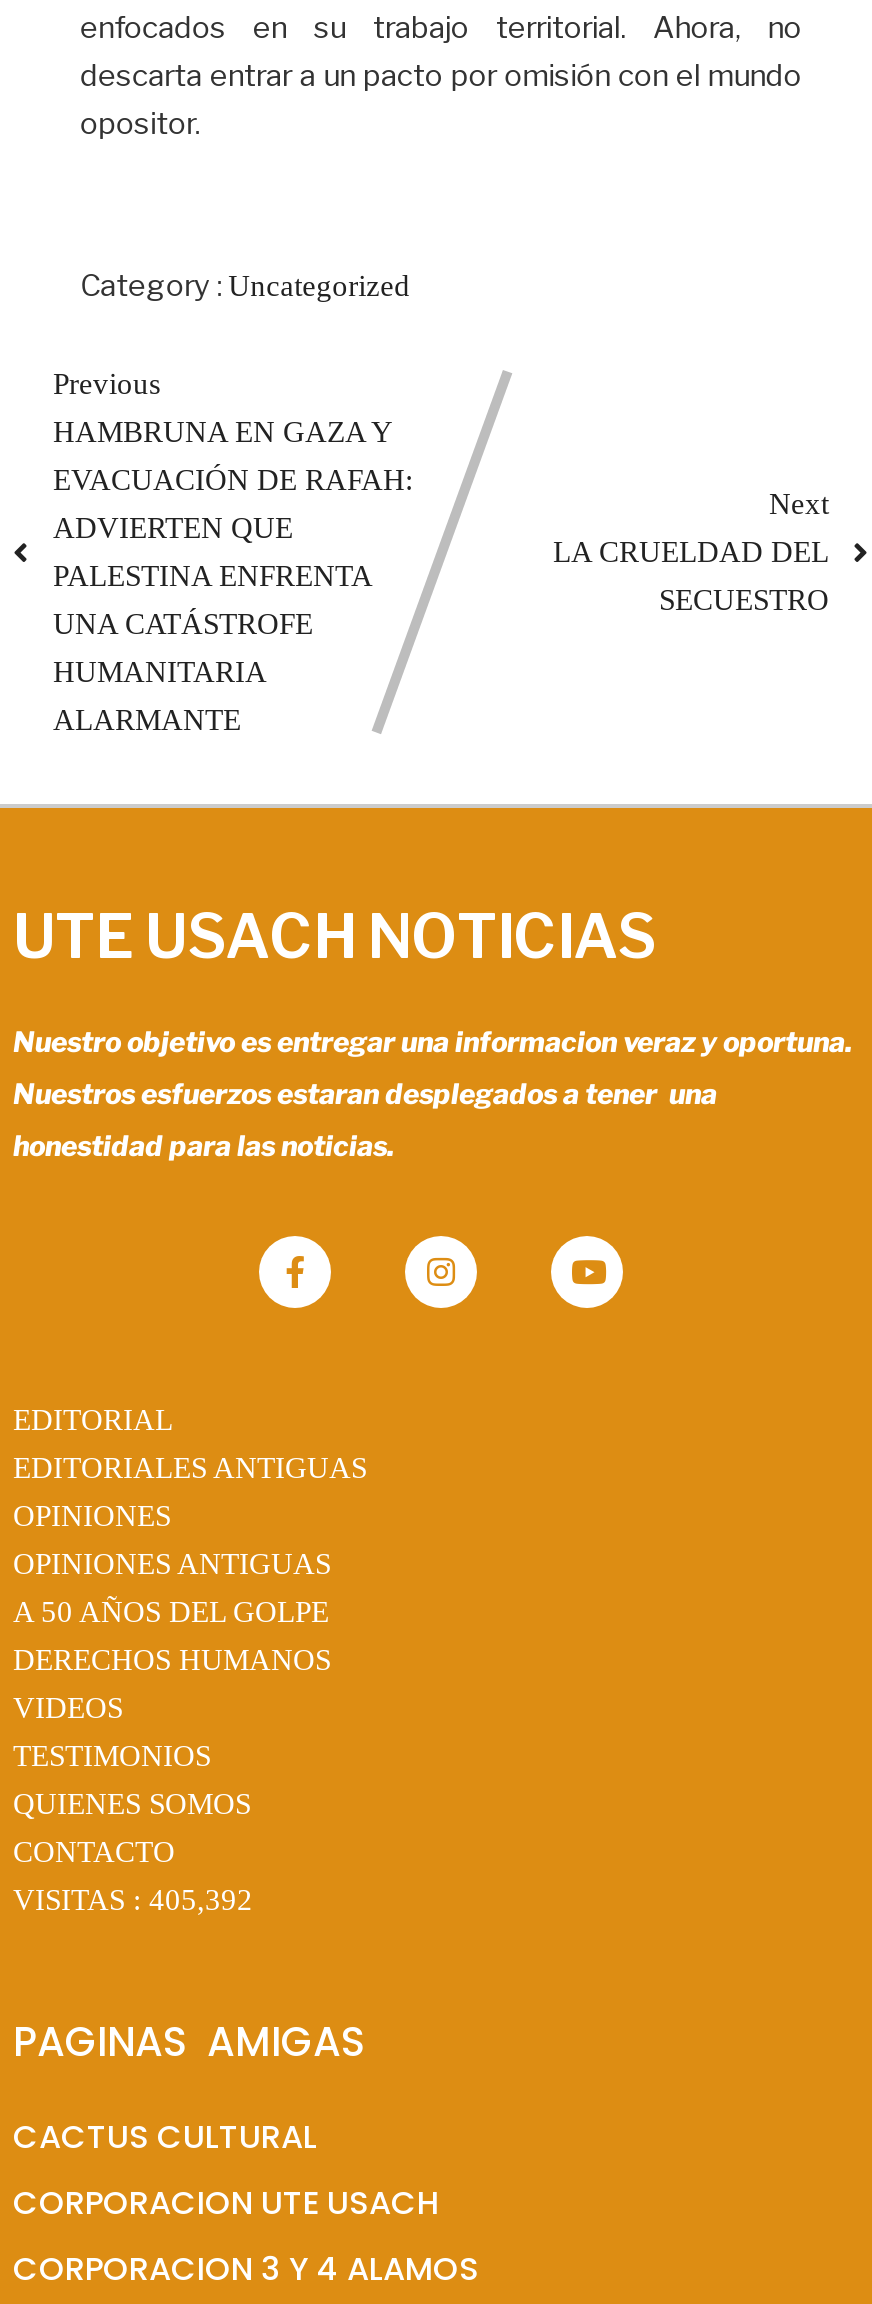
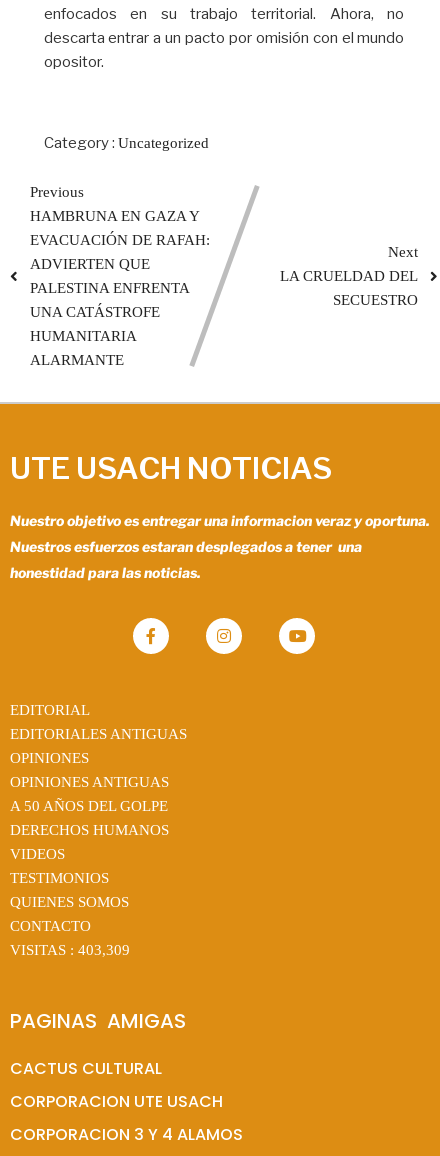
[13,1884,253,1916] VISITAS : 405,392 -> [10,942,130,958] VISITAS : 403,309

